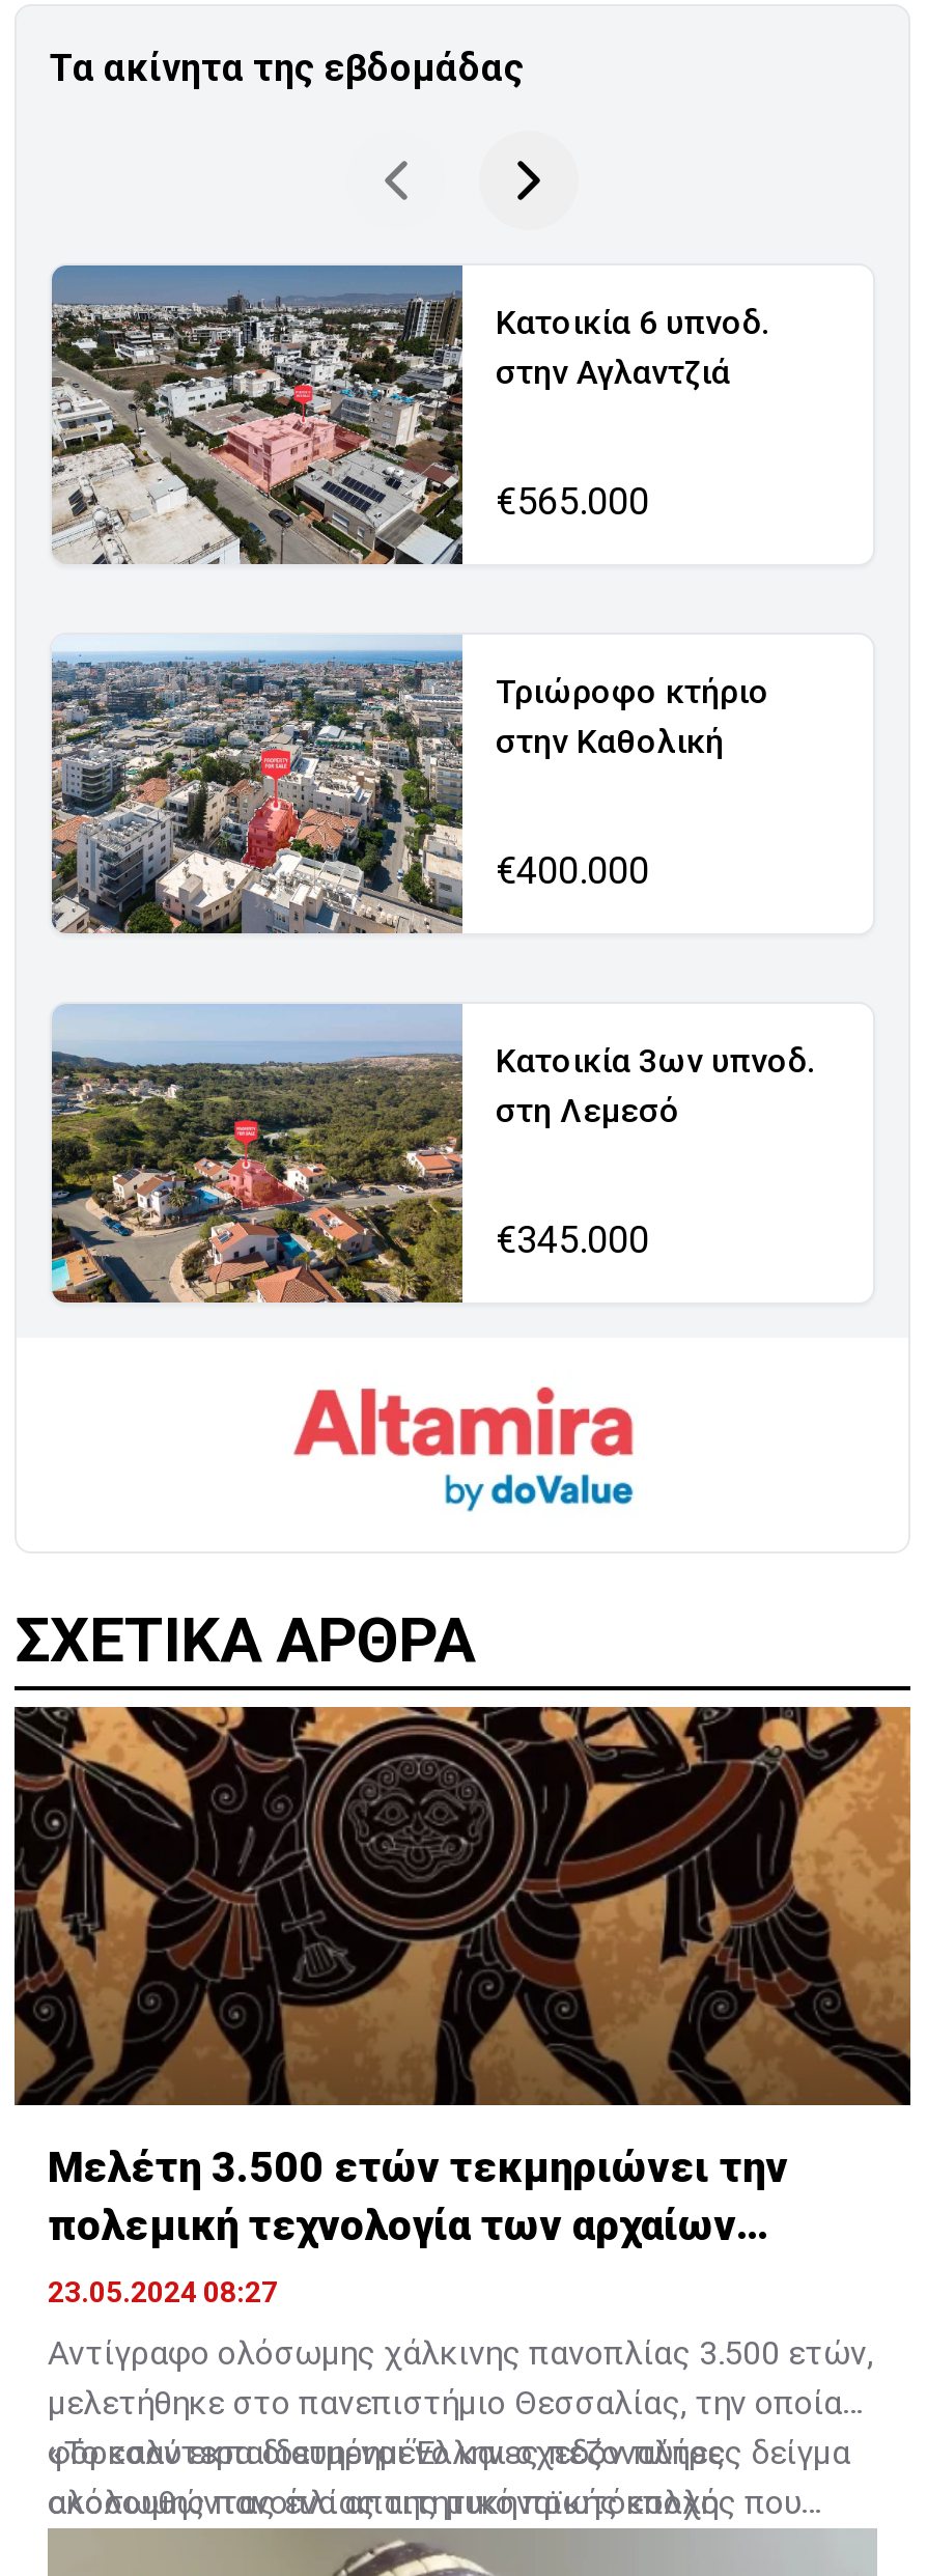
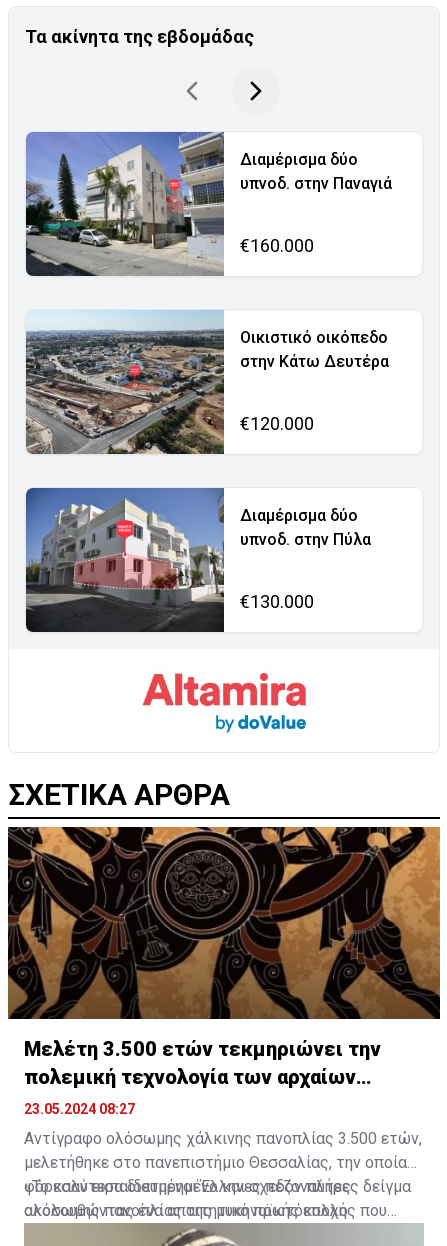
[50,265,769,564] [image] | Κατοικία 6 υπνοδ. | στην Αγλαντζιά -> [25,132,392,277] [image] | Διαμέρισμα δύο | υπνοδ. στην Παναγιά
[496,479,649,523] €565.000 -> [240,235,314,256] €160.000
[50,651,769,933] [image] | Τριώροφο κτήριο | στην Καθολική -> [26,319,389,454] [image] | Οικιστικό οικόπεδο | στην Κάτω Δευτέρα
[496,849,649,892] €400.000 -> [240,413,314,434] €120.000
[50,1006,815,1305] [image] | Κατοικία 3ων υπνοδ. | στη Λεμεσό -> [25,488,371,633] [image] | Διαμέρισμα δύο | υπνοδ. στην Πύλα
[496,1218,649,1261] €345.000 -> [240,591,314,612] €130.000

